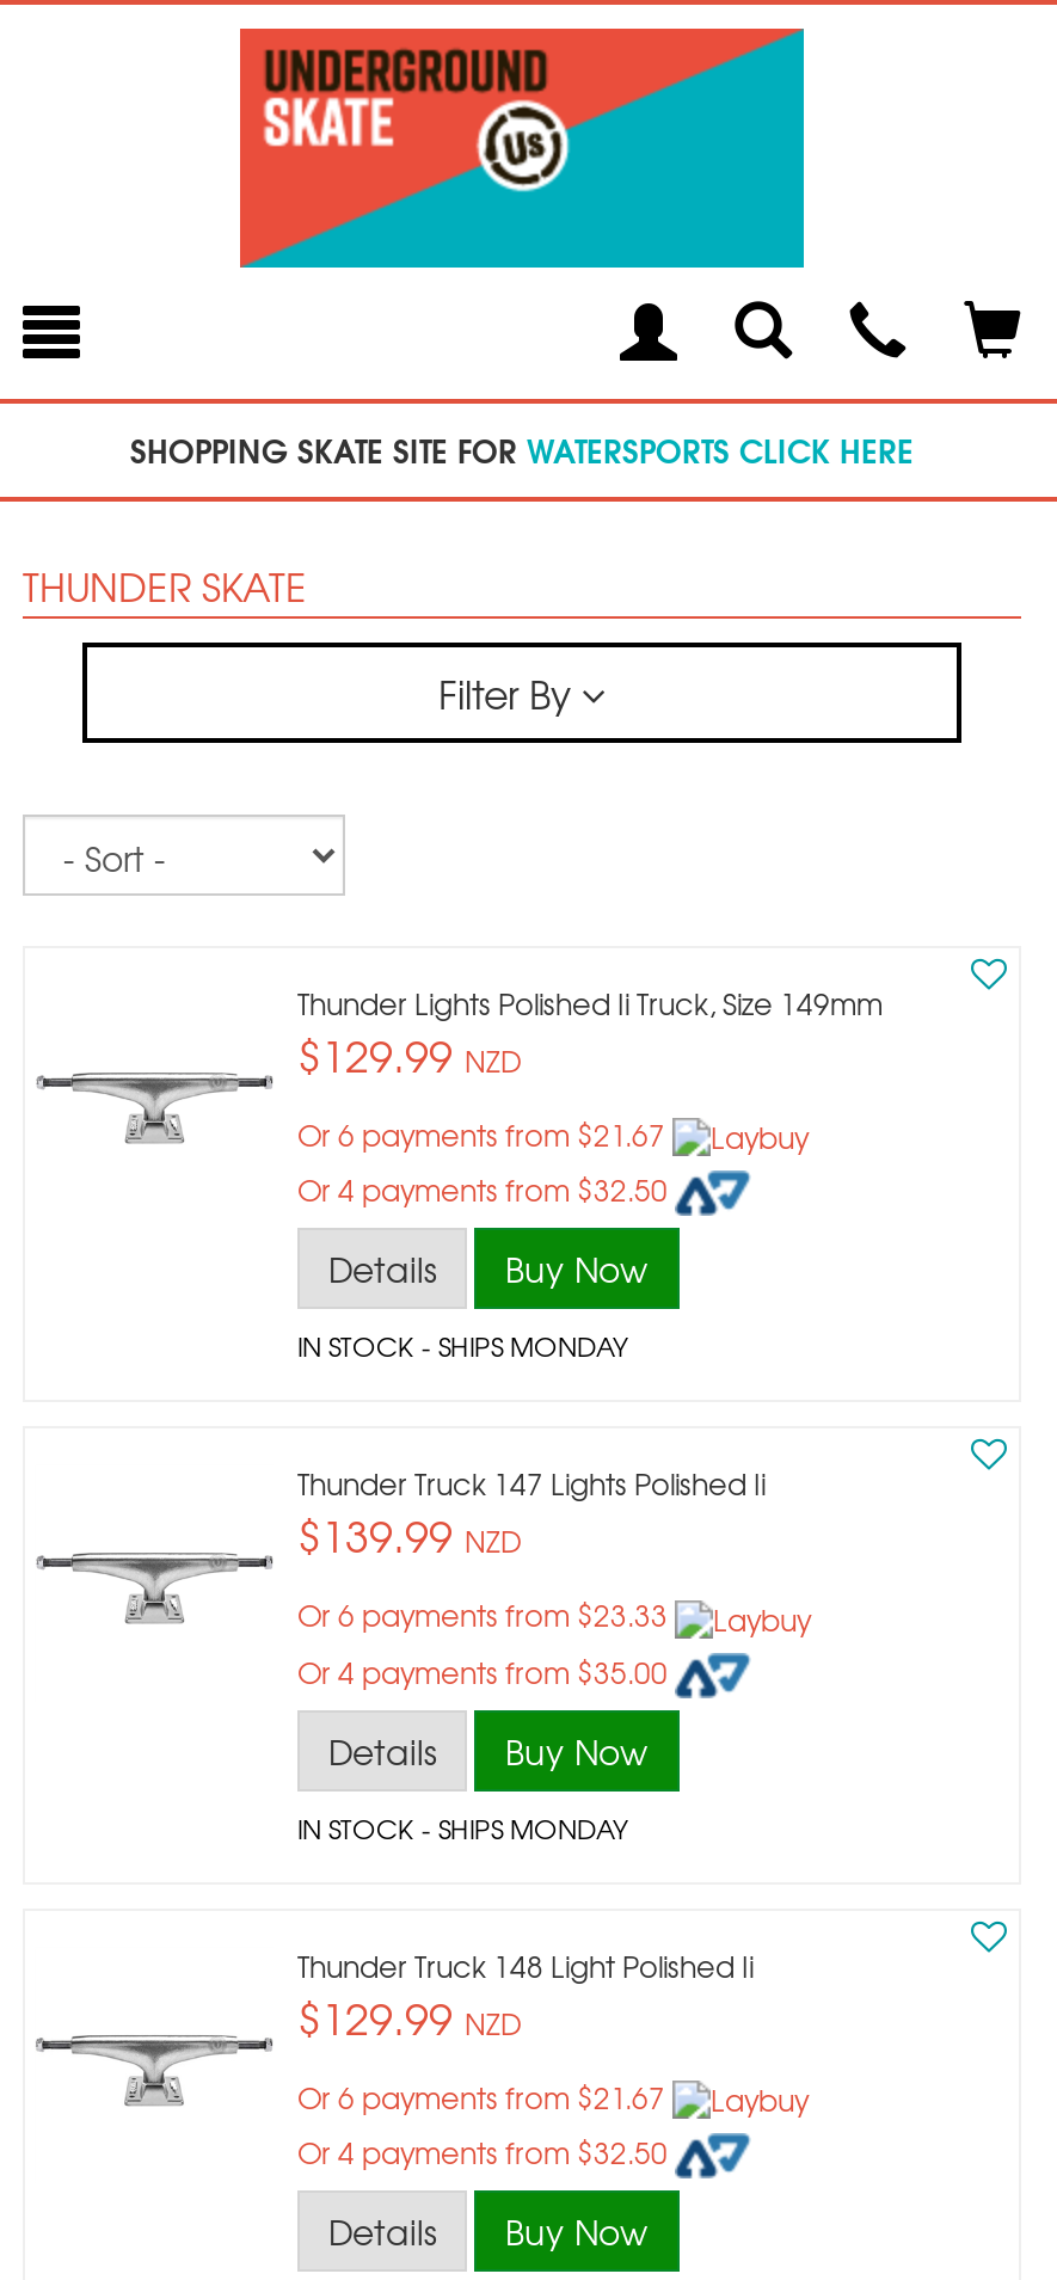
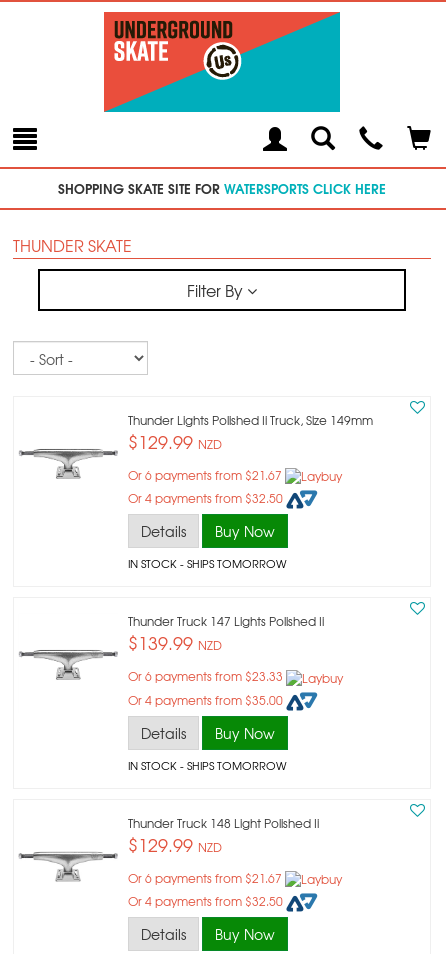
[297,1326,629,1365] IN STOCK - SHIPS MONDAY -> [128,555,287,571] IN STOCK - SHIPS TOMORROW
[297,1808,629,1846] IN STOCK - SHIPS MONDAY -> [128,757,287,773] IN STOCK - SHIPS TOMORROW

